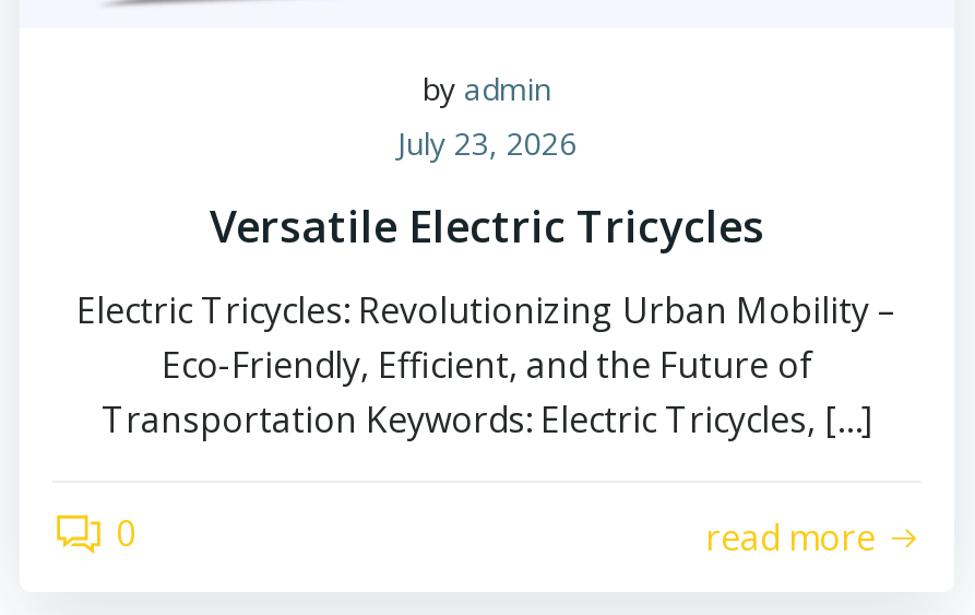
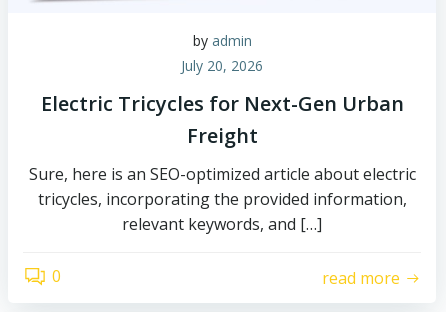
[397,122,576,164] July 23, 2026 -> [181,56,263,75] July 20, 2026
[210,197,764,256] Versatile Electric Tricycles -> [40,90,403,149] Electric Tricycles for Next-Gen Urban | Freight
[76,286,897,443] Electric Tricycles: Revolutionizing Urban Mobility – | Eco-Friendly, Efficient, and the Future of | Transportation Keywords: Electric Tricycles, […] -> [28,163,415,235] Sure, here is an SEO-optimized article about electric | tricycles, incorporating the provided information, | relevant keywords, and […]

